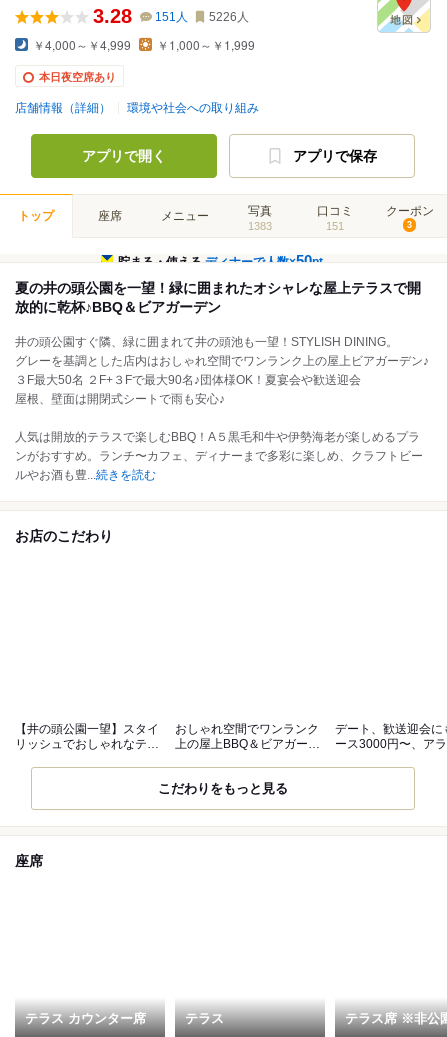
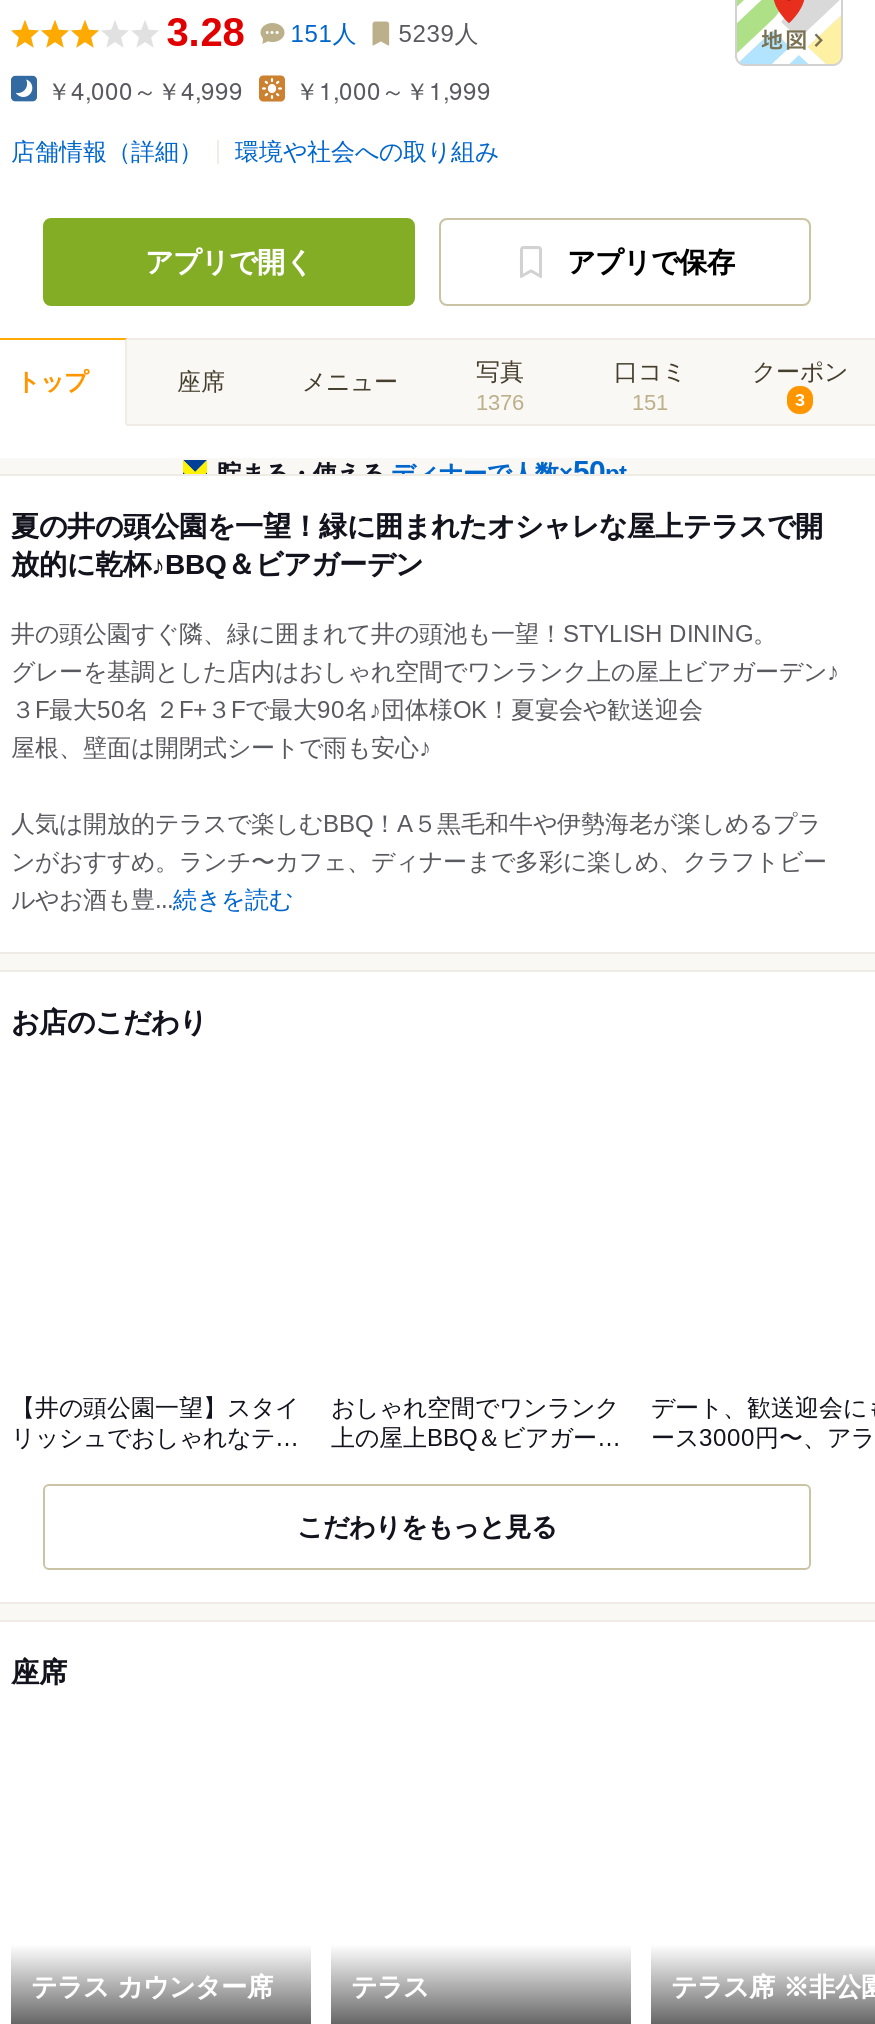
[93,5,249,27] 3.28 151人 5226人 -> [167,10,479,54] 3.28 151人 5239人
[39,71,116,83] 本日夜空席あり -> none
[247,220,271,232] 1383 -> [476,390,524,414] 1376

